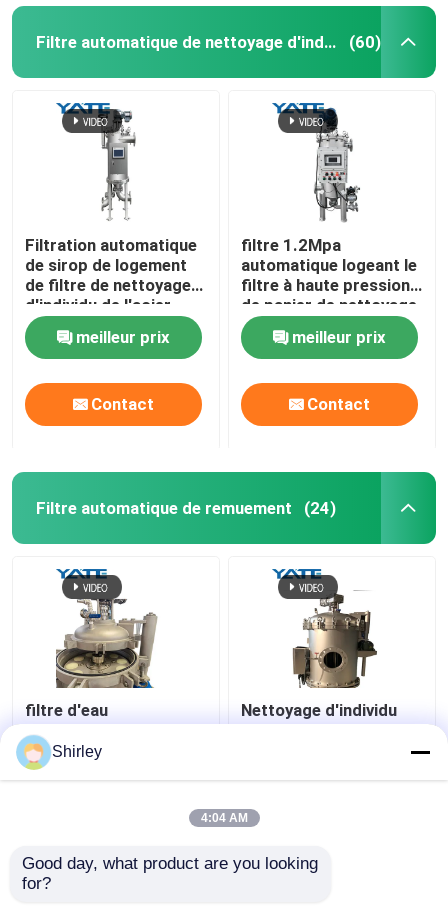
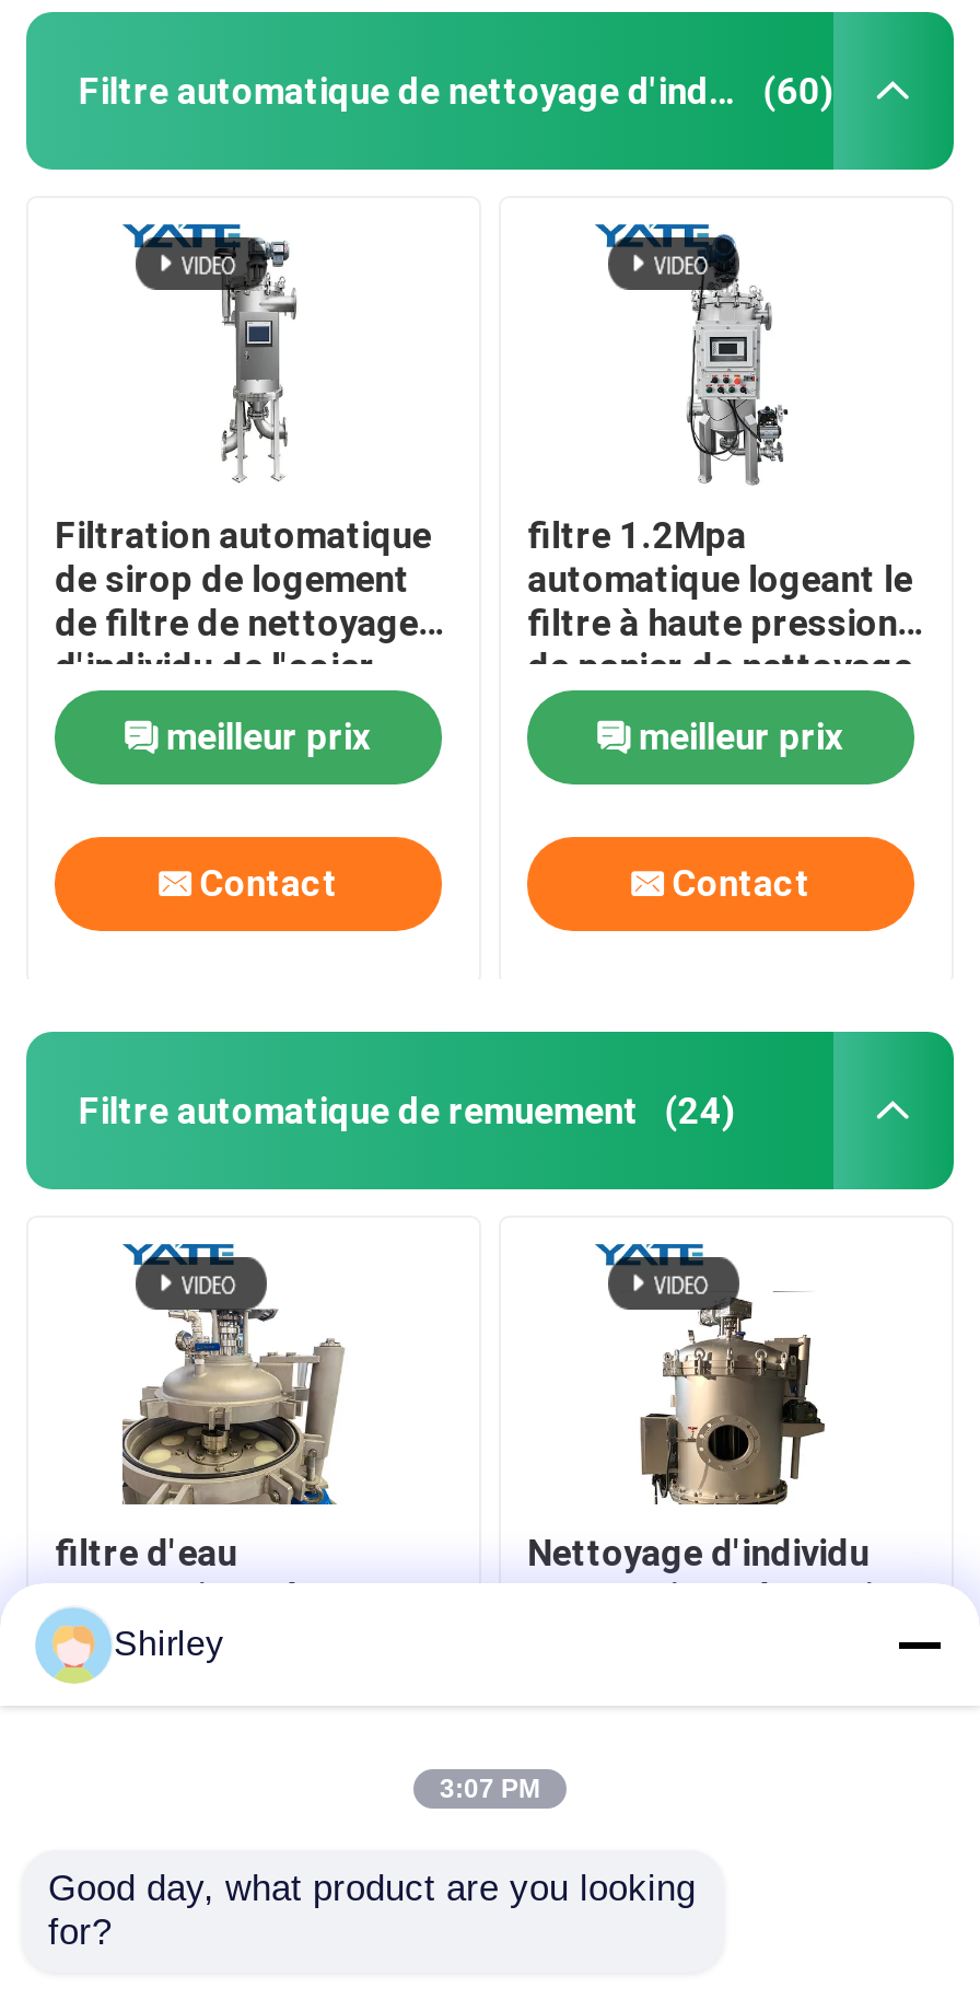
[200,811,247,825] 4:04 AM -> [440,1774,540,1804] 3:07 PM

